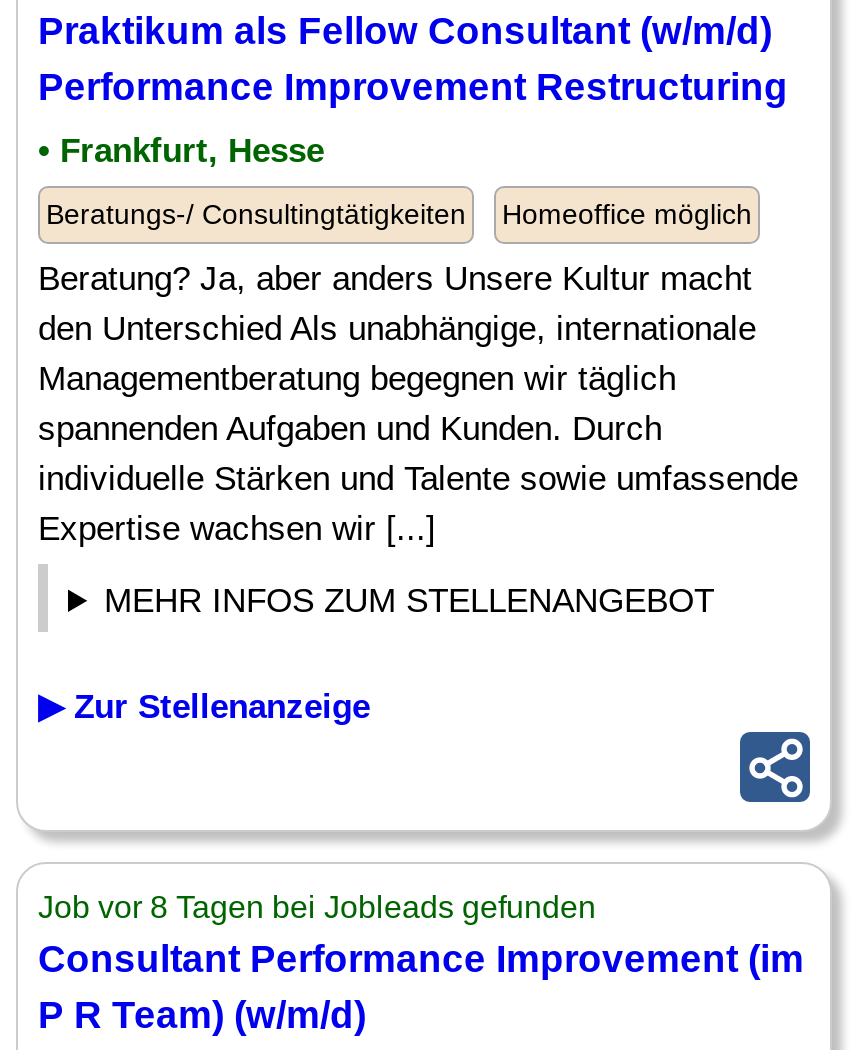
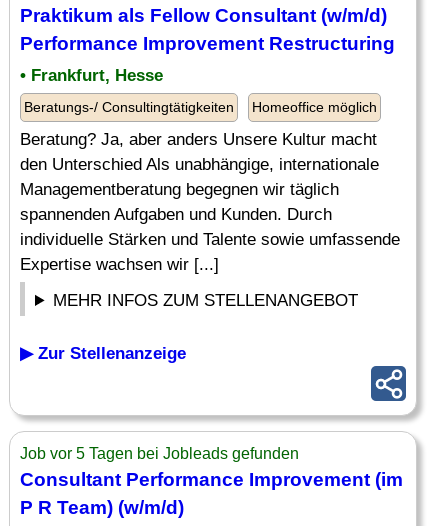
[38,890,596,924] Job vor 8 Tagen bei Jobleads gefunden -> [20,445,299,462] Job vor 5 Tagen bei Jobleads gefunden

